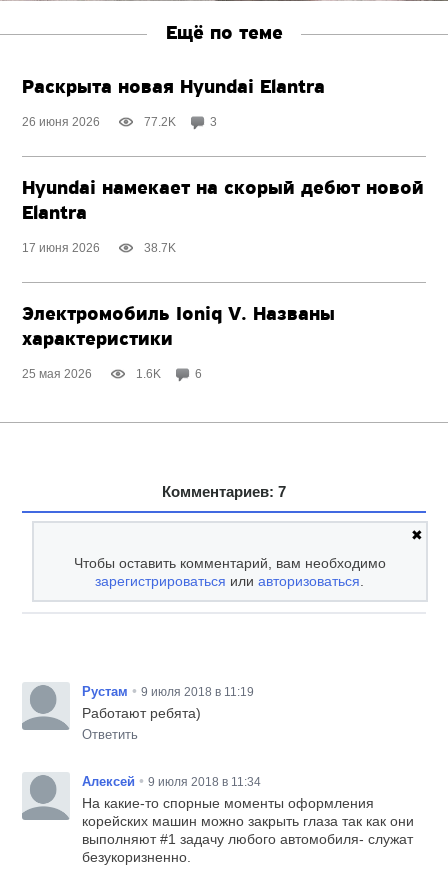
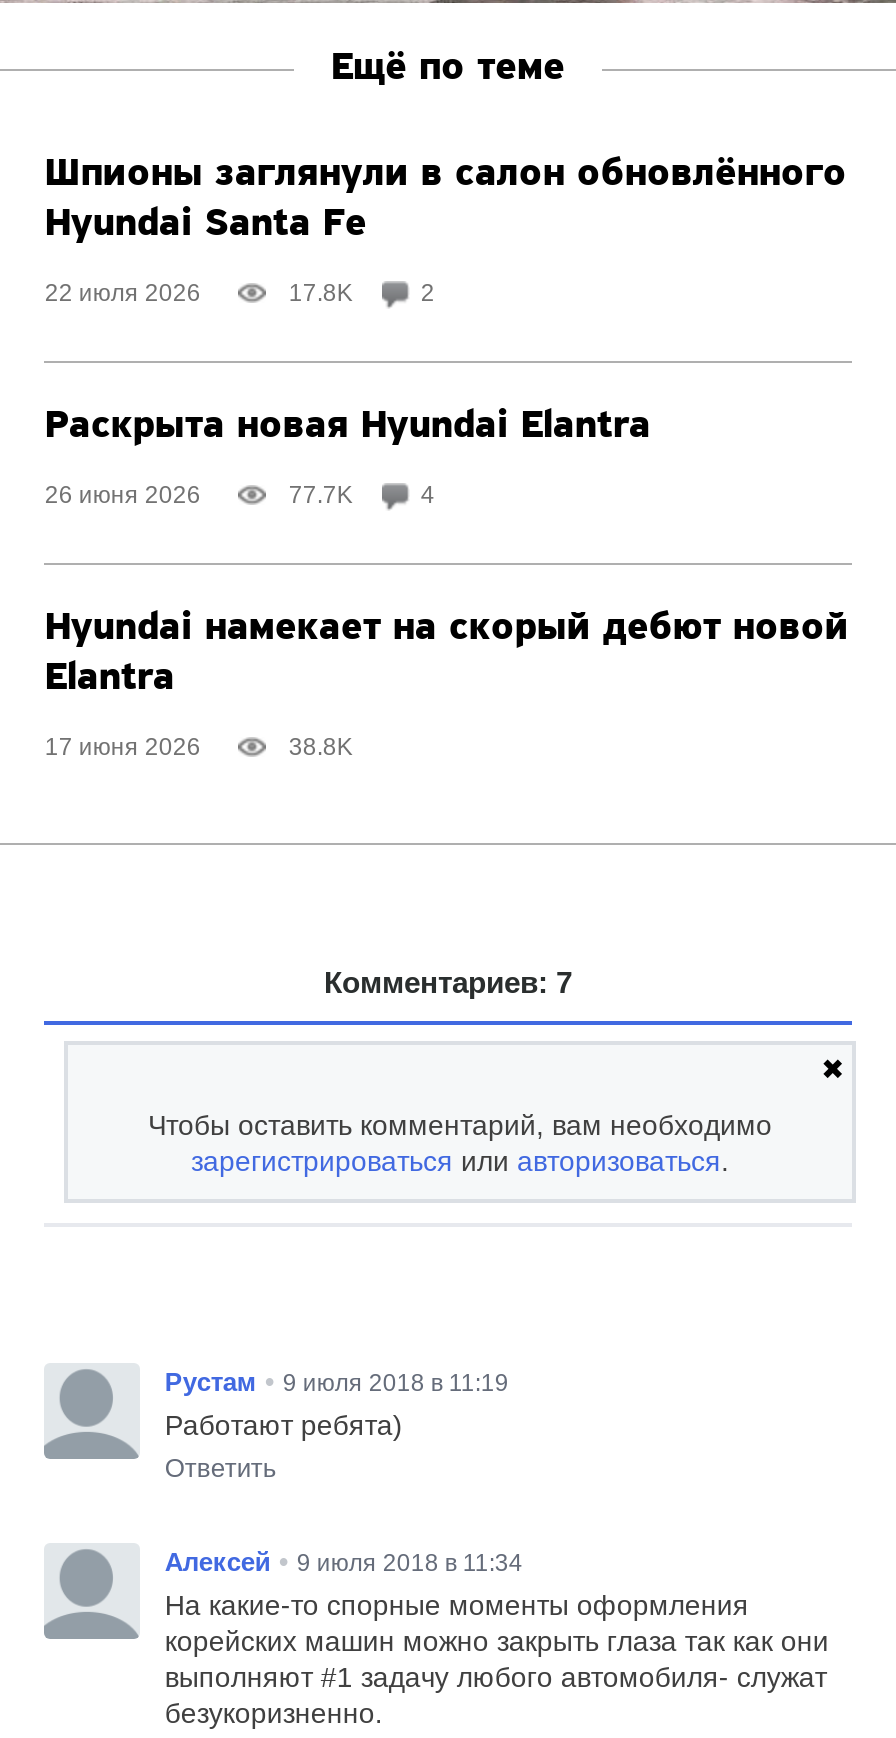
none -> [45,155,847,307] Шпионы заглянули в салон обновлённого | Hyundai Santa Fe | 22 июля 2026 | 17.8K | 2
moved [22,78,424,255] -> [45,407,849,761]: Раскрыта новая Hyundai Elantra | 26 июня 2026 | Hyundai намекает на скорый дебют новой | Elantra | 17 июня 2026
[144,115,217,129] 77.2K | 3 -> [289,481,435,509] 77.7K | 4
[22,241,335,381] 38.7K | Электромобиль Ioniq V. Названы | характеристики | 25 мая 2026 | 1.6K | 6 -> [289,733,353,761] 38.8K

